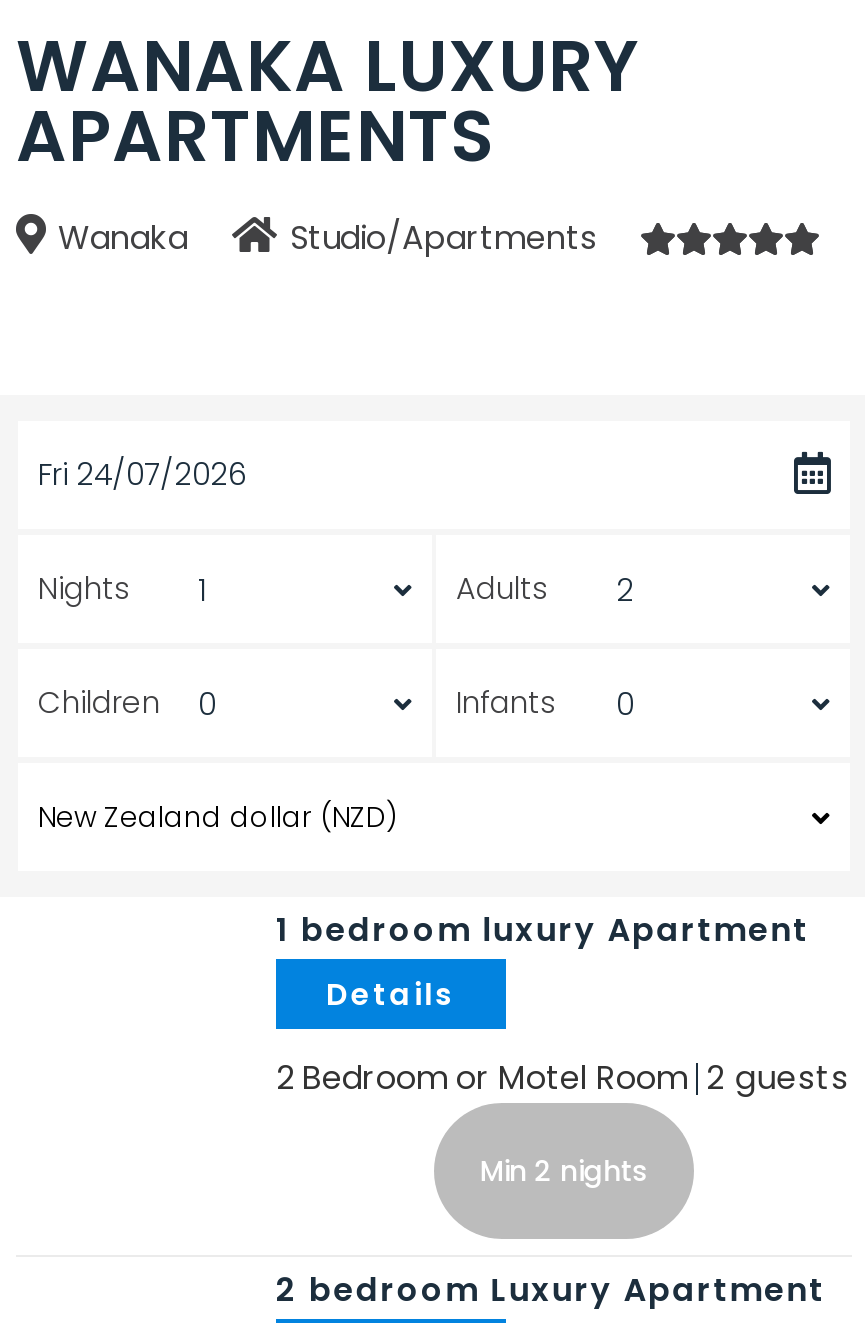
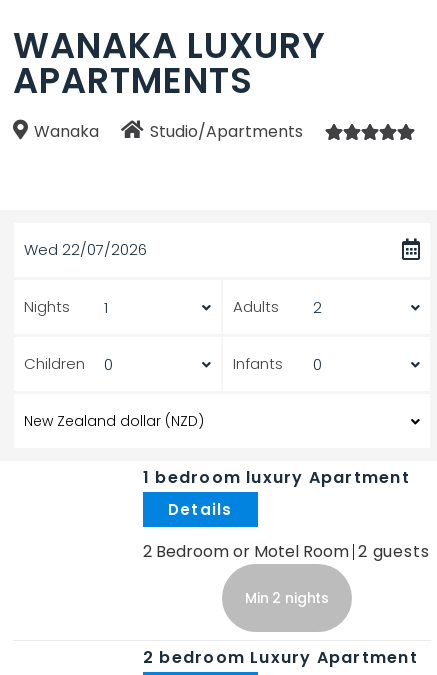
[38,453,246,495] Fri 24/07/2026 -> [24,239,147,260] Wed 22/07/2026

